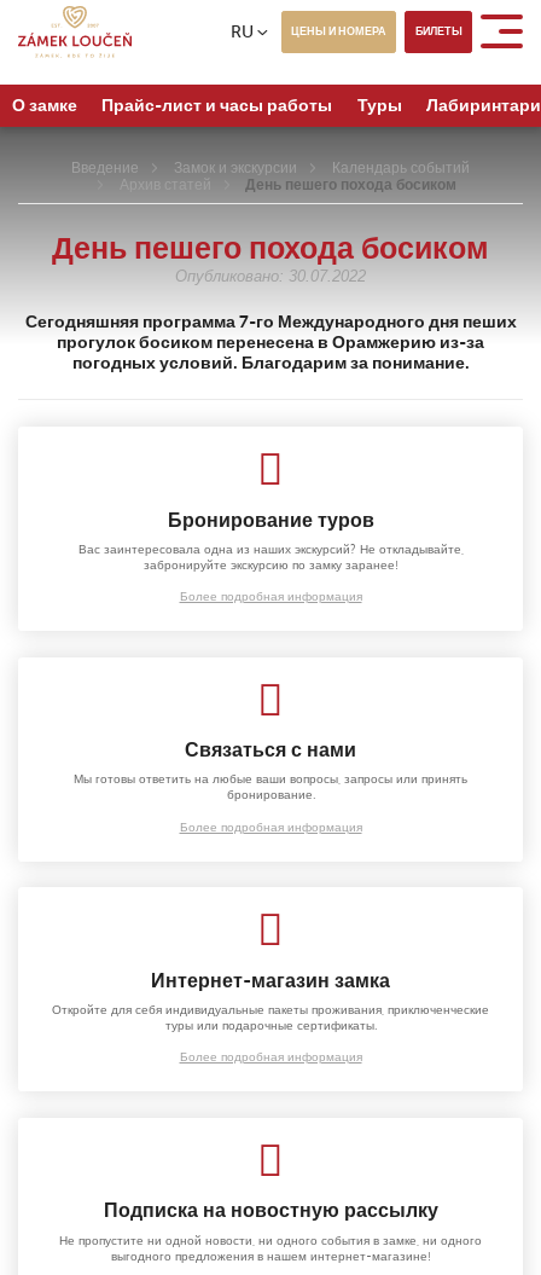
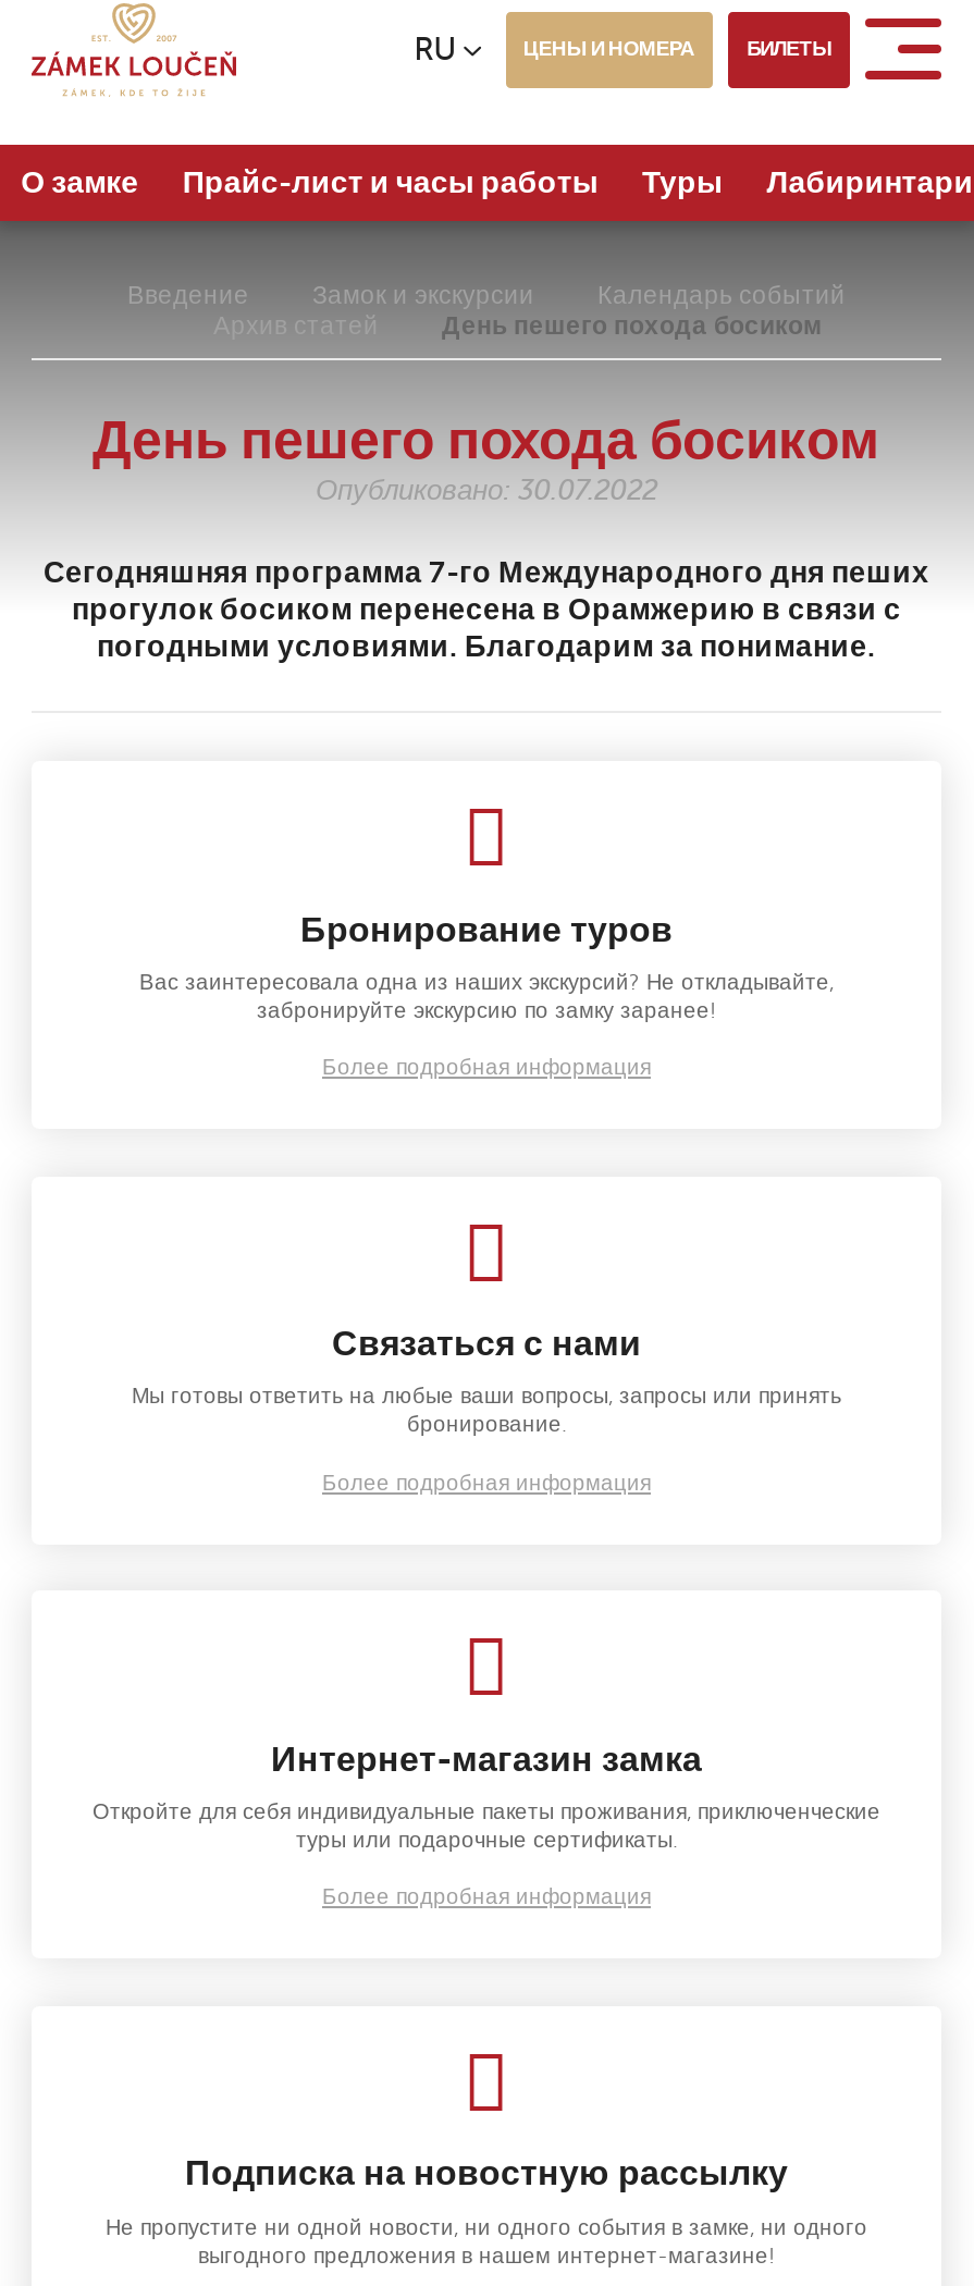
[57,333,484,372] прогулок босиком перенесена в Орамжерию из-за | погодных условий. Благодарим за понимание. -> [72,593,901,663] прогулок босиком перенесена в Орамжерию в связи с | погодными условиями. Благодарим за понимание.

